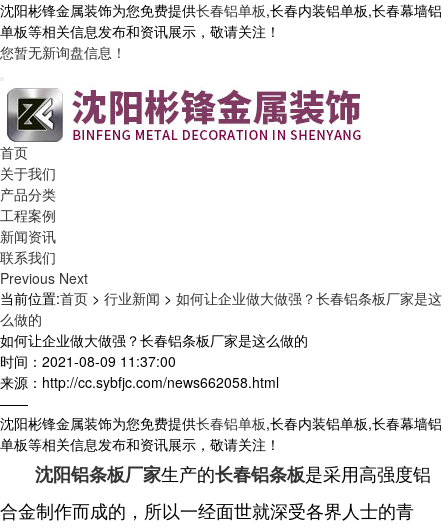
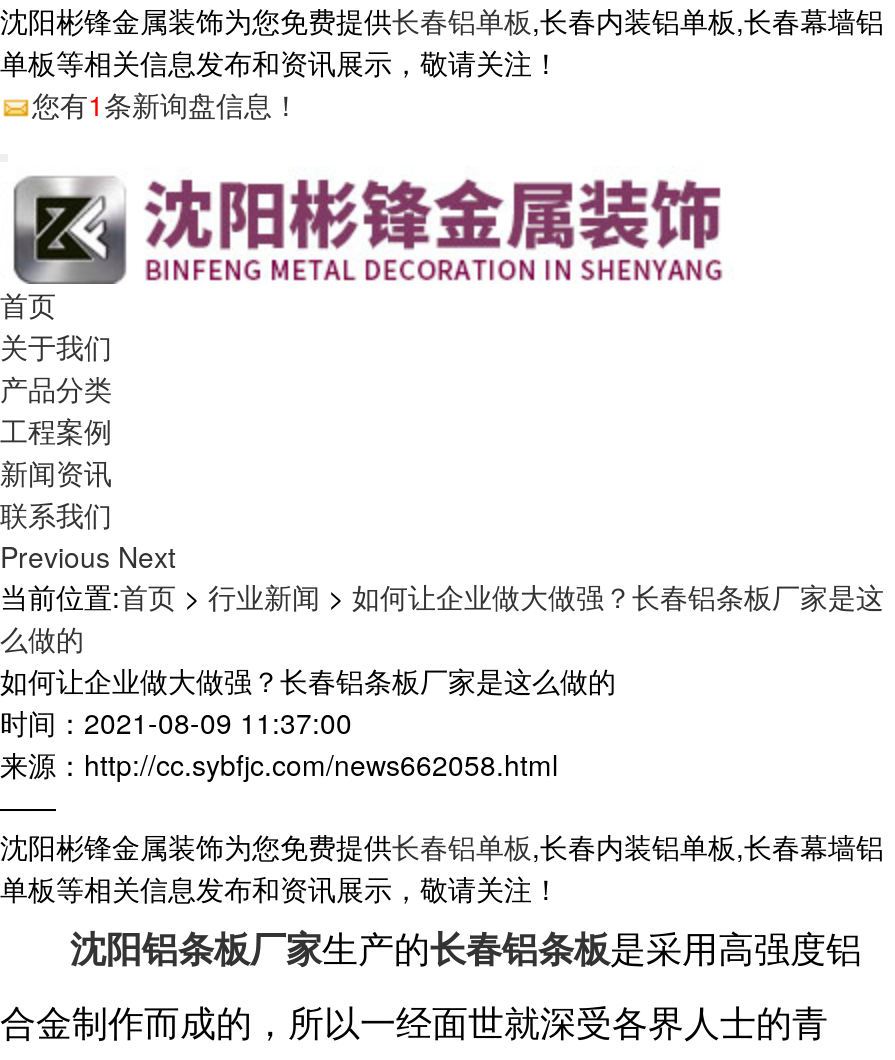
[0,42,126,62] 您暂无新询盘信息！ -> [32,84,300,124] 您有1条新询盘信息！

